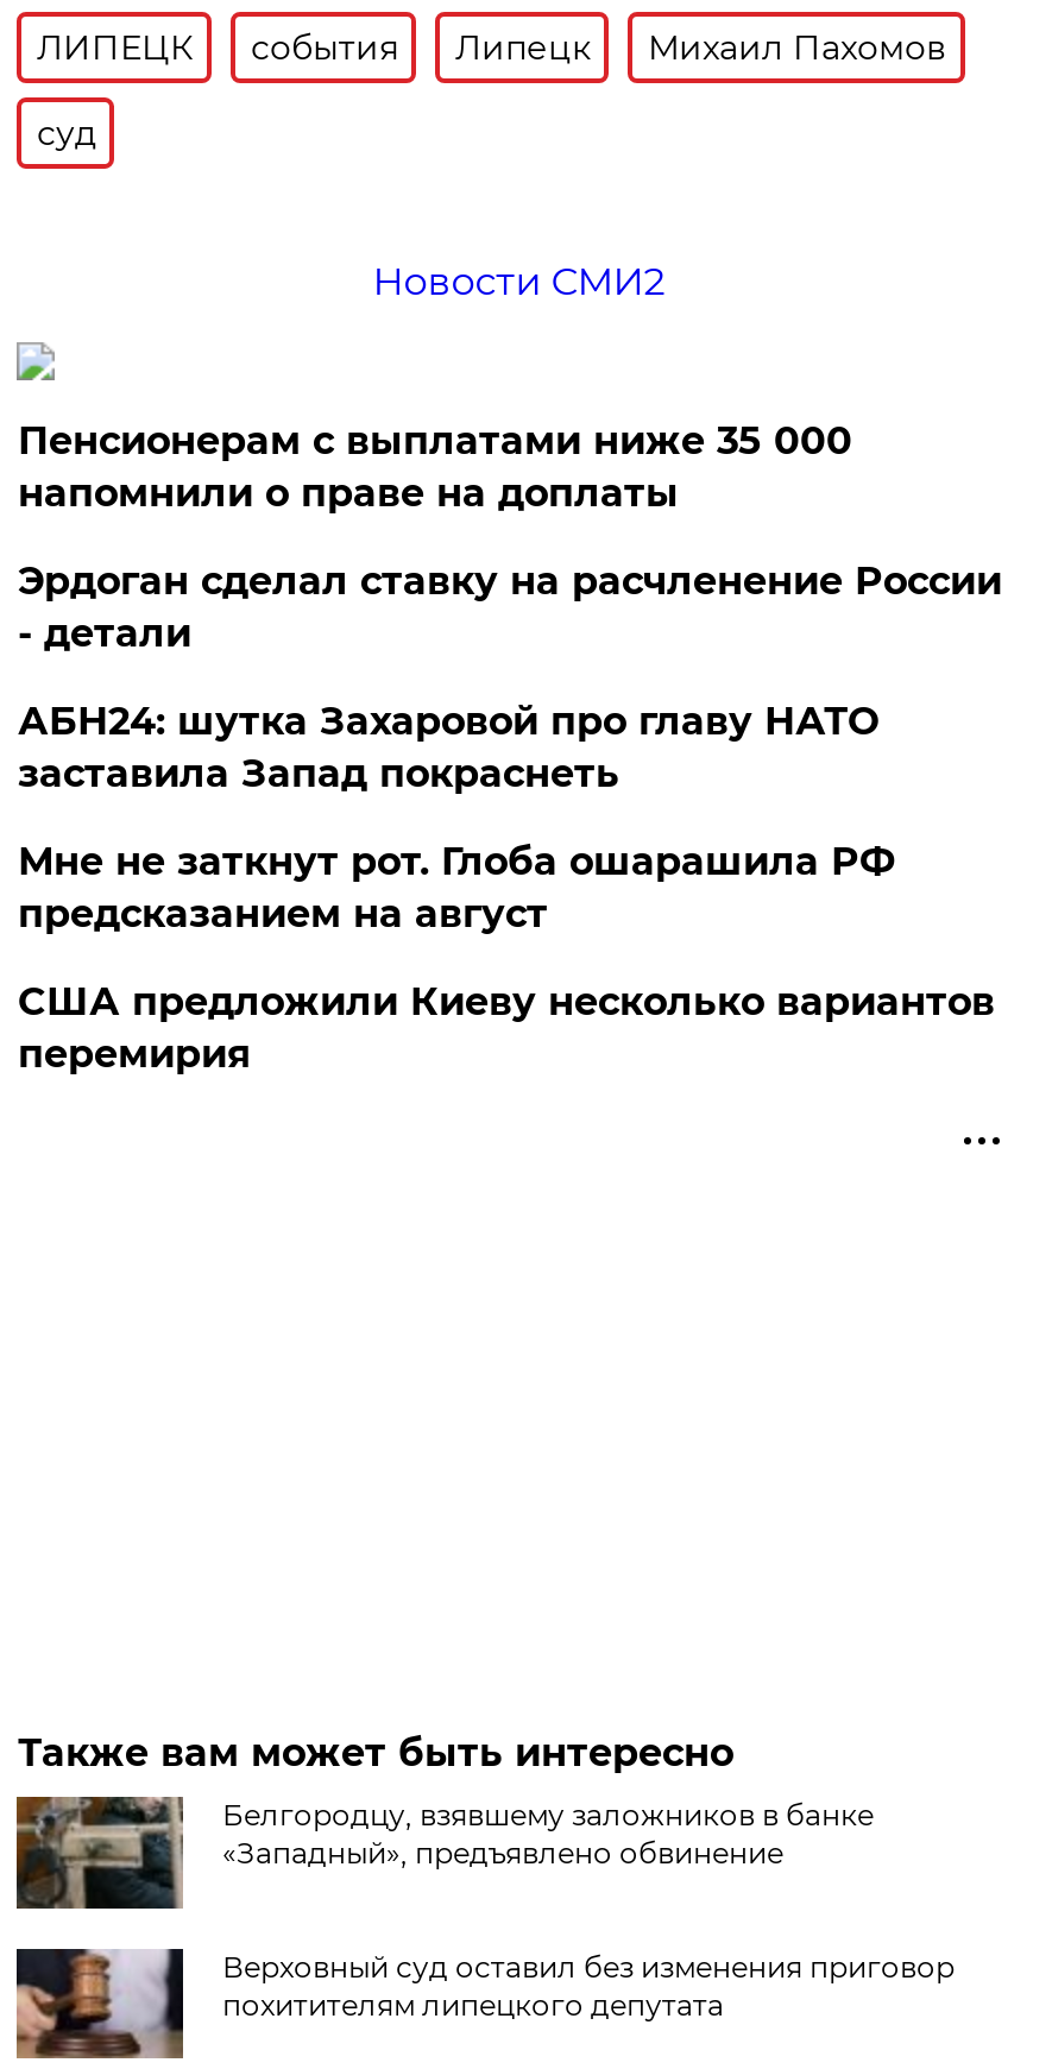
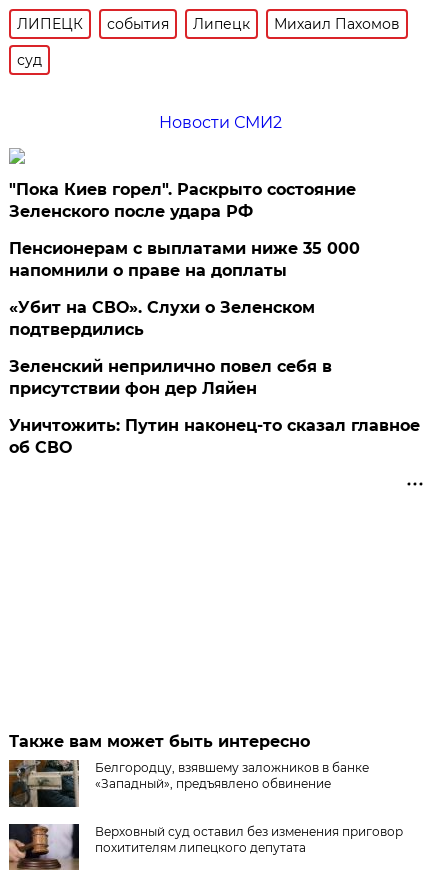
none -> [9,180,356,221] "Пока Киев горел". Раскрыто состояние | Зеленского после удара РФ
moved [18,418,852,516] -> [9,239,360,280]: Пенсионерам с выплатами ниже 35 000 | напомнили о праве на доплаты
[18,558,1002,1076] Эрдоган сделал ставку на расчленение России | - детали | АБН24: шутка Захаровой про главу НАТО | заставила Запад покраснеть | Мне не заткнут рот. Глоба ошарашила РФ | предсказанием на август | США предложили Киеву несколько вариантов | перемирия -> [9,298,420,457] «Убит на СВО». Слухи о Зеленском | подтвердились | Зеленский неприлично повел cебя в | присутствии фон дер Ляйен | Уничтожить: Путин наконец-то сказал главное | об СВО

